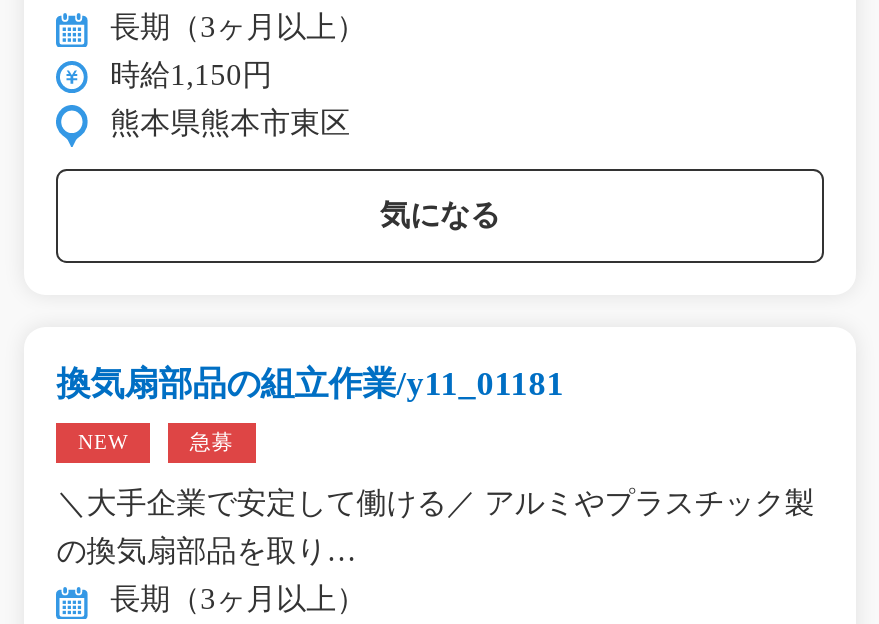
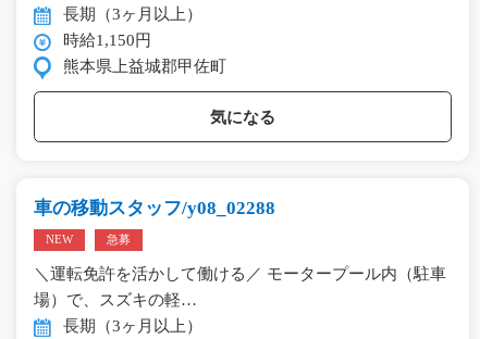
[110,106,350,138] 熊本県熊本市東区 -> [63,58,227,75] 熊本県上益城郡甲佐町
[56,364,564,402] 換気扇部品の組立作業/y11_01181 -> [34,198,276,218] 車の移動スタッフ/y08_02288
[56,487,814,519] ＼大手企業で安定して働ける／ アルミやプラスチック製 -> [34,265,446,282] ＼運転免許を活かして働ける／ モータープール内（駐車
[56,535,356,567] の換気扇部品を取り… -> [34,291,197,308] 場）で、スズキの軽…

